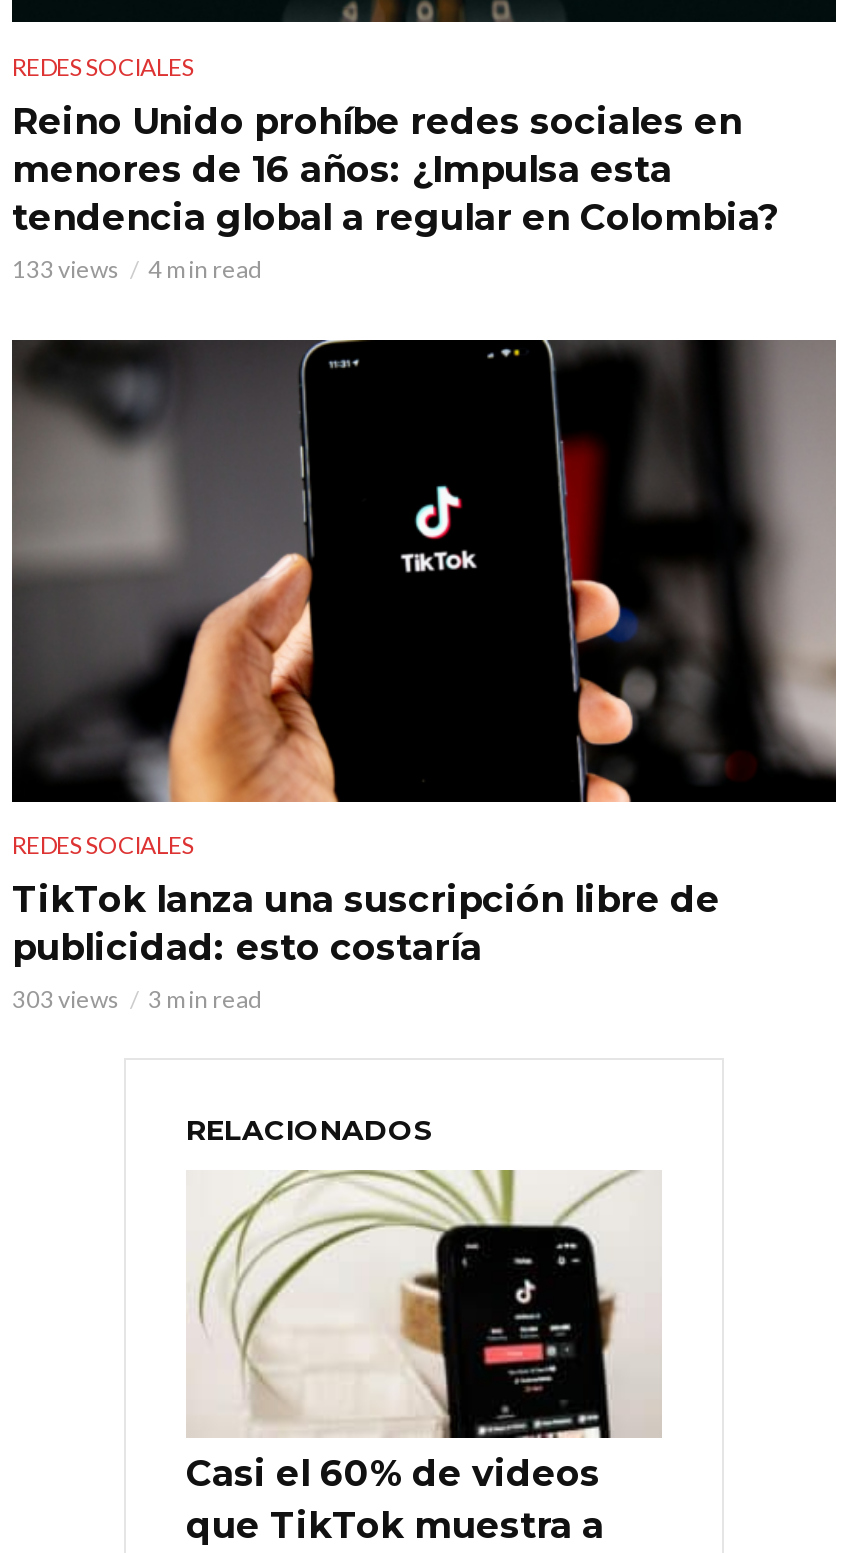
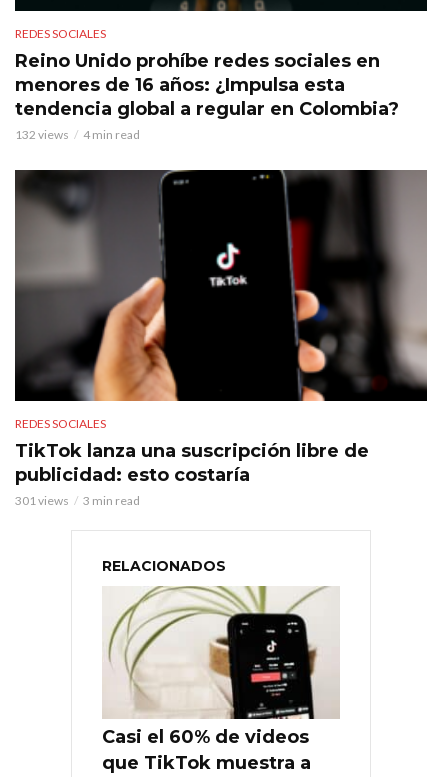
[12,253,262,283] 133 views 4 min read -> [15,127,140,142] 132 views 4 min read
[12,985,262,1015] 303 views 3 min read -> [15,493,140,508] 301 views 3 min read

